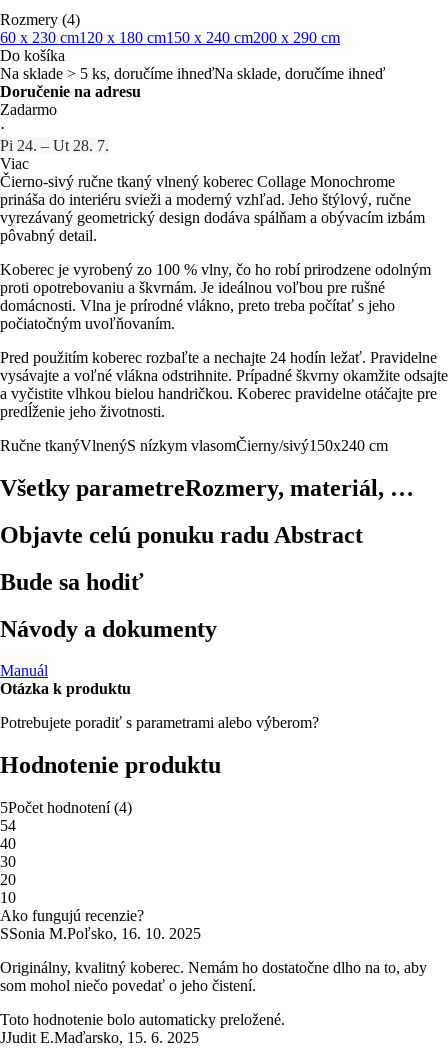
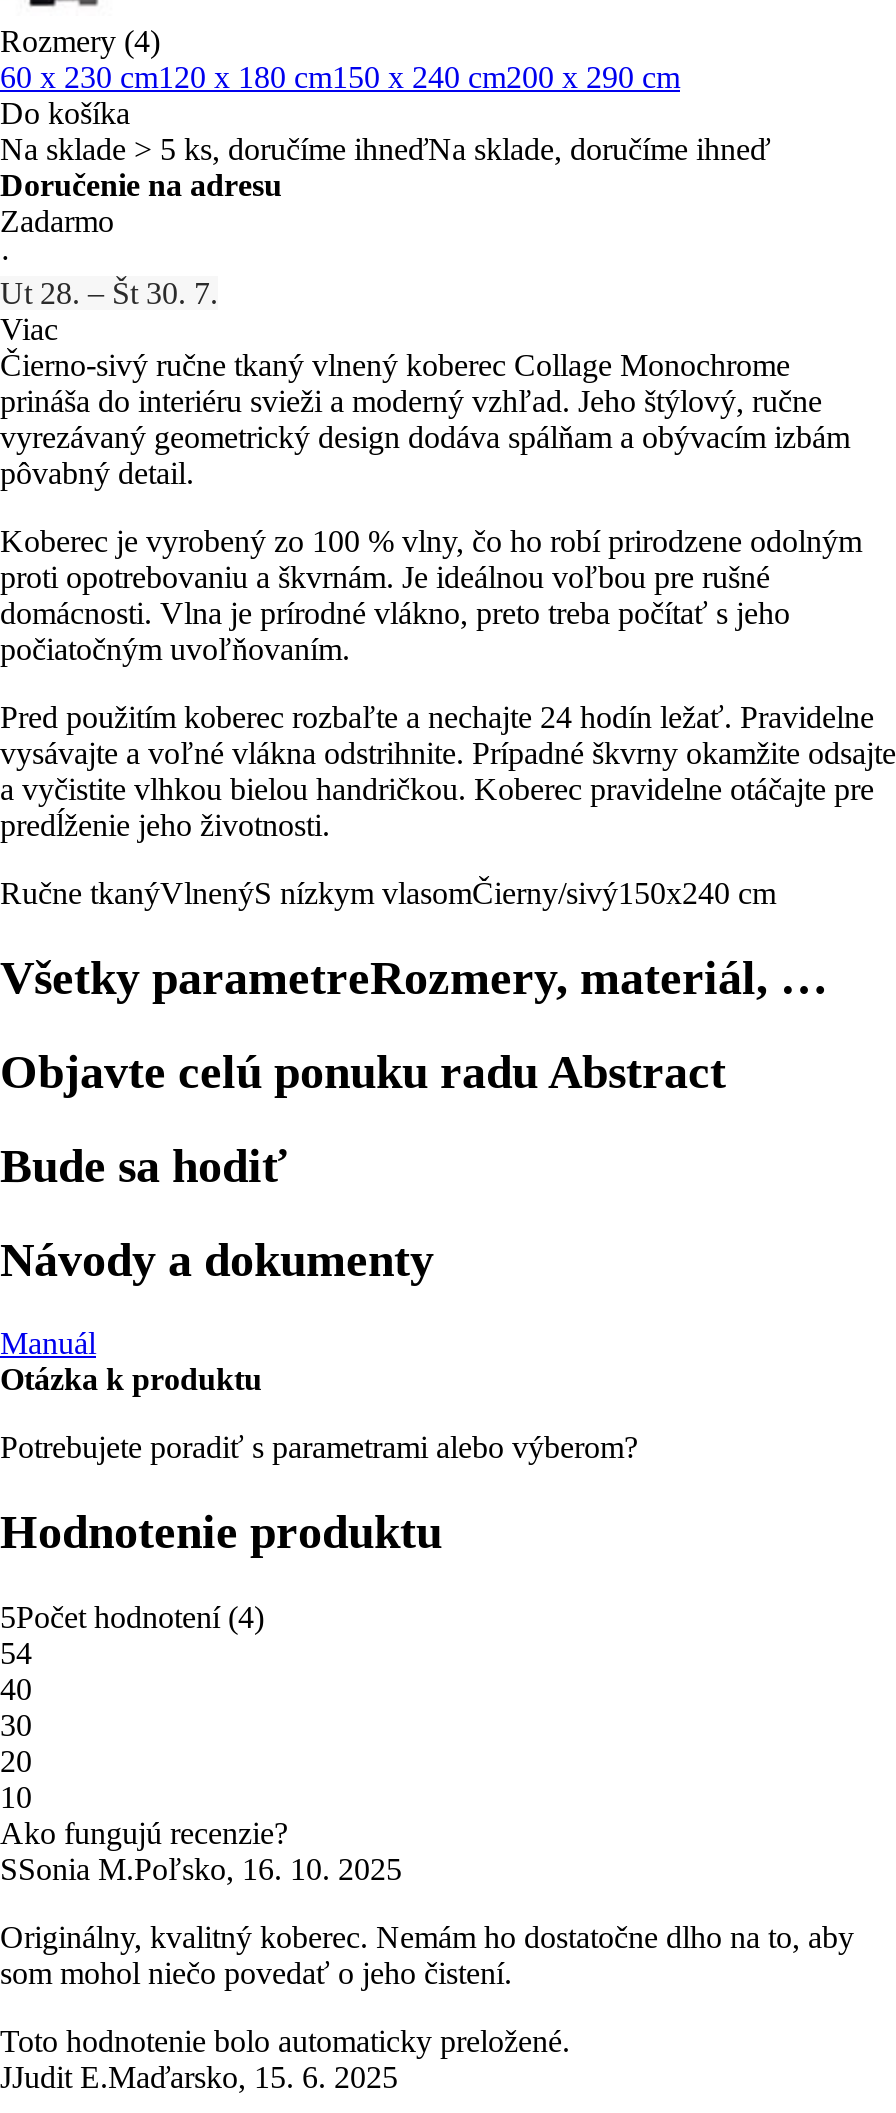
[0,137,109,154] Pi 24. – Ut 28. 7. -> [0,276,218,310] Ut 28. – Št 30. 7.

